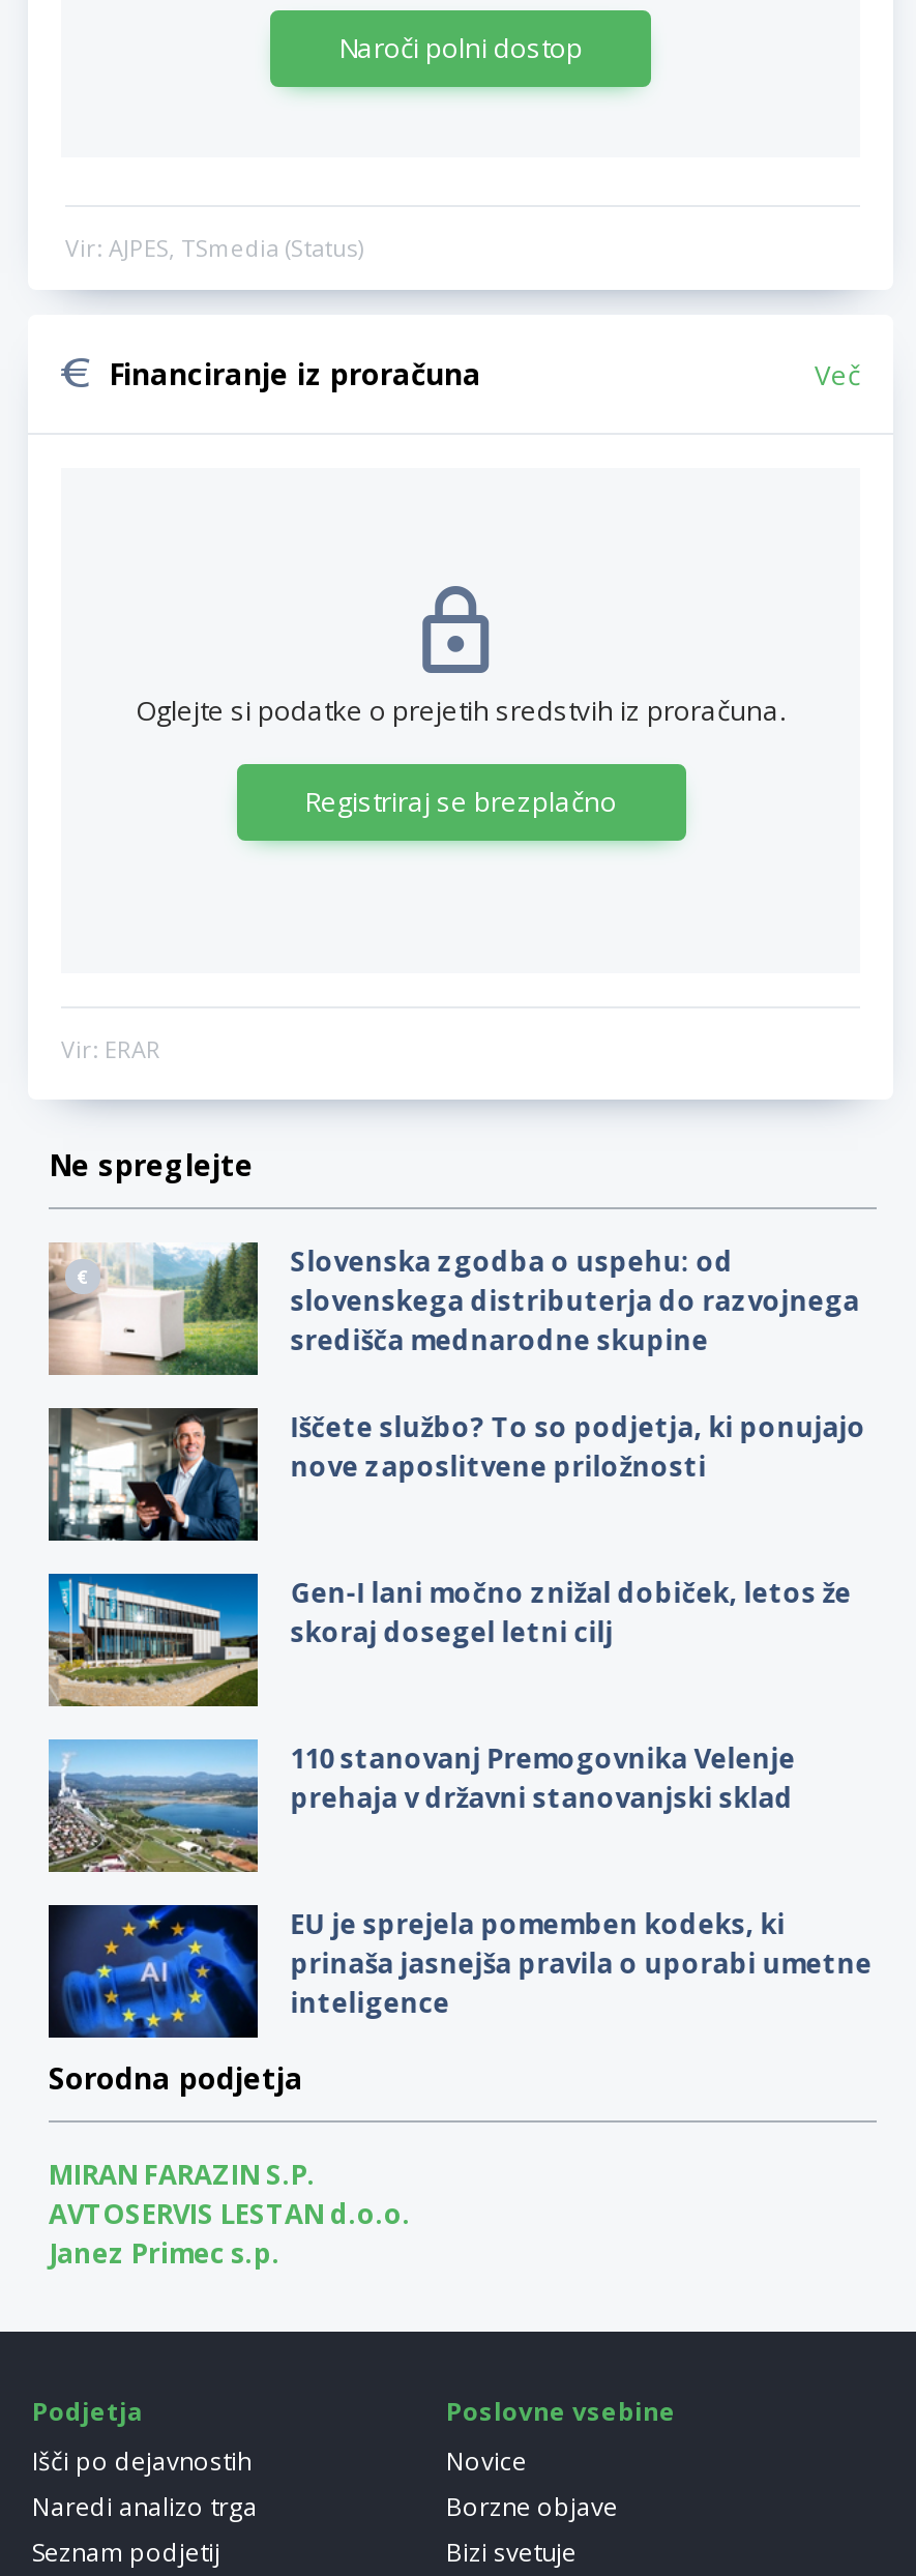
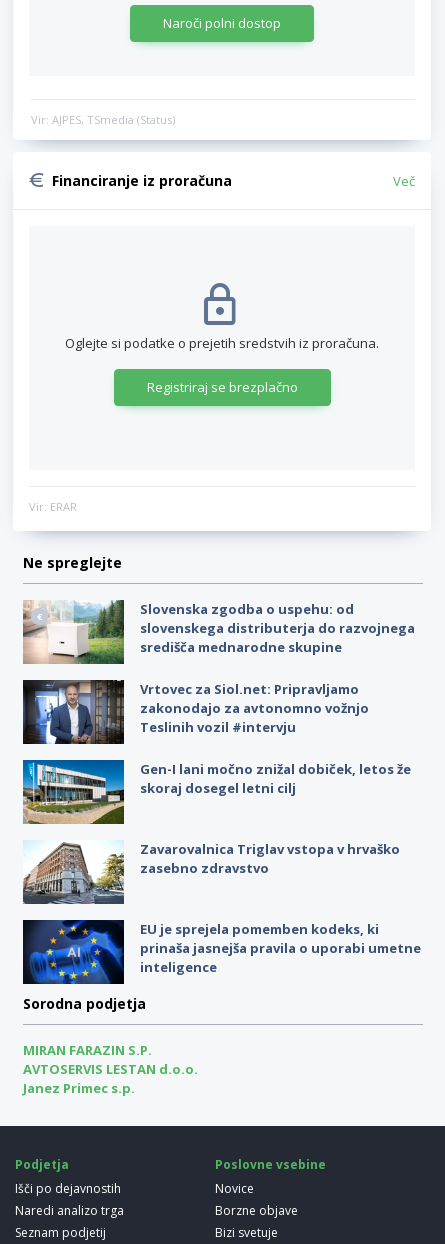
[47,1407,866,1543] [image] | Iščete službo? To so podjetja, ki ponujajo | nove zaposlitvene priložnosti -> [22,679,369,745] [image] | Vrtovec za Siol.net: Pripravljamo | zakonodajo za avtonomno vožnjo | Teslinih vozil #intervju
[47,1737,796,1874] [image] | 110 stanovanj Premogovnika Velenje | prehaja v državni stanovanjski sklad -> [23,839,400,905] [image] | Zavarovalnica Triglav vstopa v hrvaško | zasebno zdravstvo

